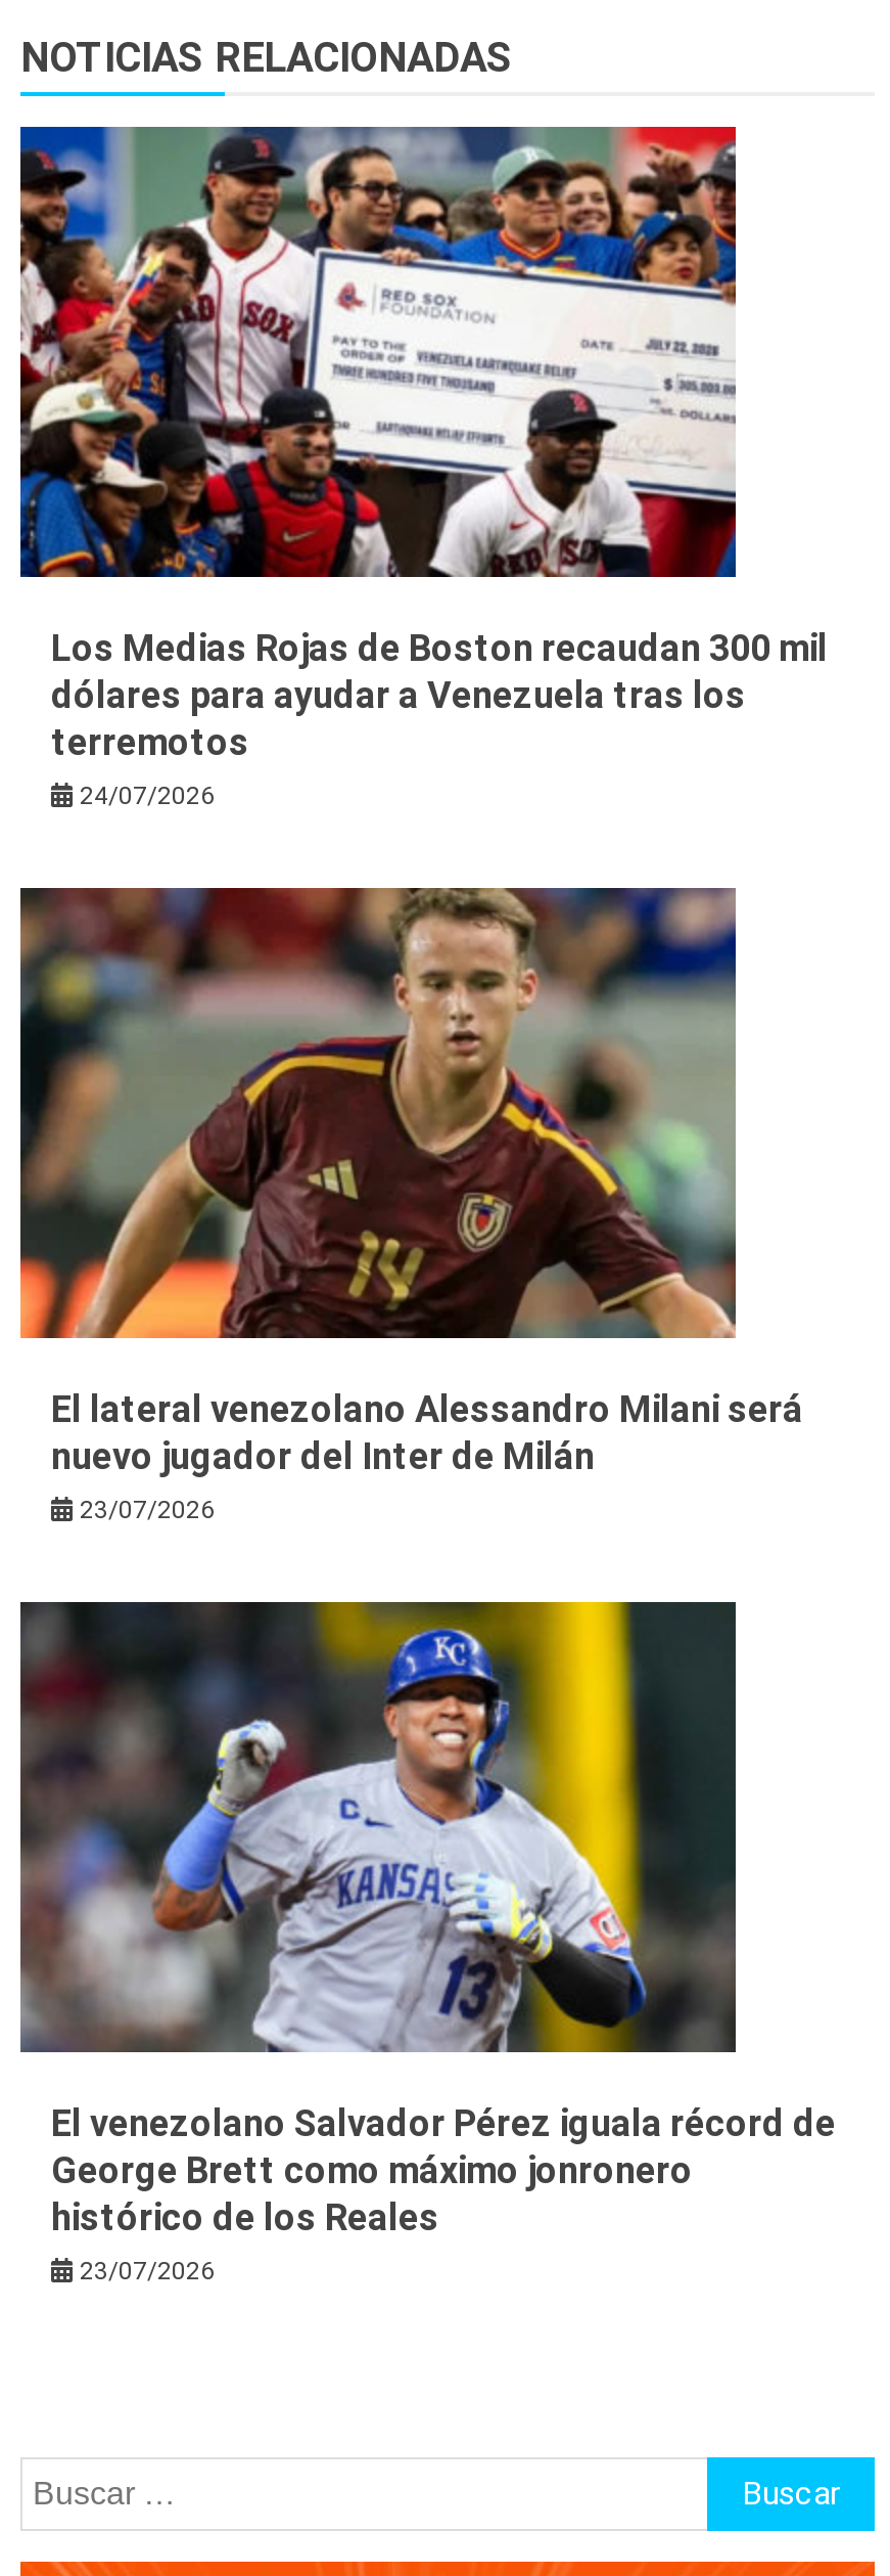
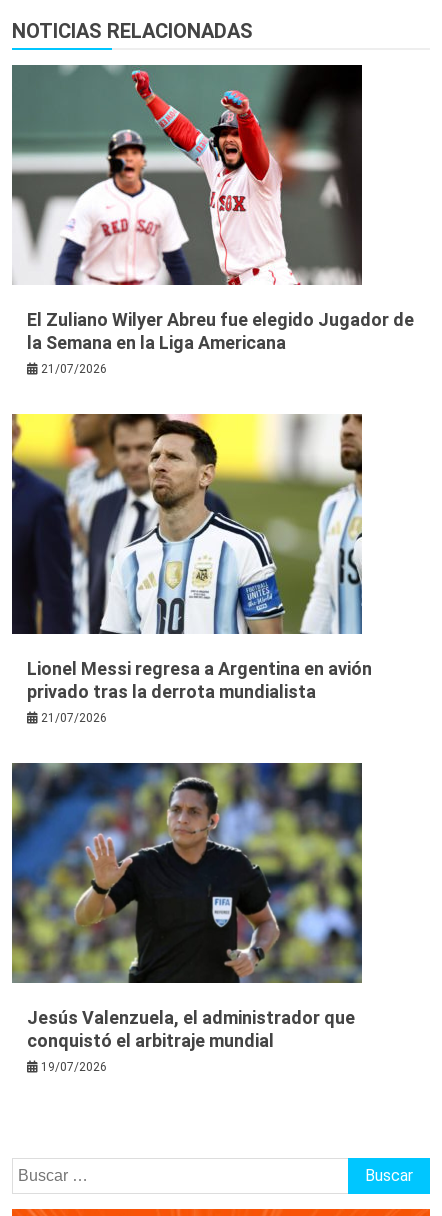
[18,125,738,579] [image] -> [12,64,363,255] [image]
[51,626,828,810] Los Medias Rojas de Boston recaudan 300 mil | dólares para ayudar a Venezuela tras los | terremotos | 24/07/2026 -> [27,309,414,376] El Zuliano Wilyer Abreu fue elegido Jugador de | la Semana en la Liga Americana | 21/07/2026
[18,886,803,1524] [image] | El lateral venezolano Alessandro Milani será | nuevo jugador del Inter de Milán | 23/07/2026 -> [11,413,372,725] [image] | Lionel Messi regresa a Argentina en avión | privado tras la derrota mundialista | 21/07/2026
[18,1600,836,2285] [image] | El venezolano Salvador Pérez iguala récord de | George Brett como máximo jonronero | histórico de los Reales | 23/07/2026 -> [11,762,363,1074] [image] | Jesús Valenzuela, el administrador que | conquistó el arbitraje mundial | 19/07/2026

